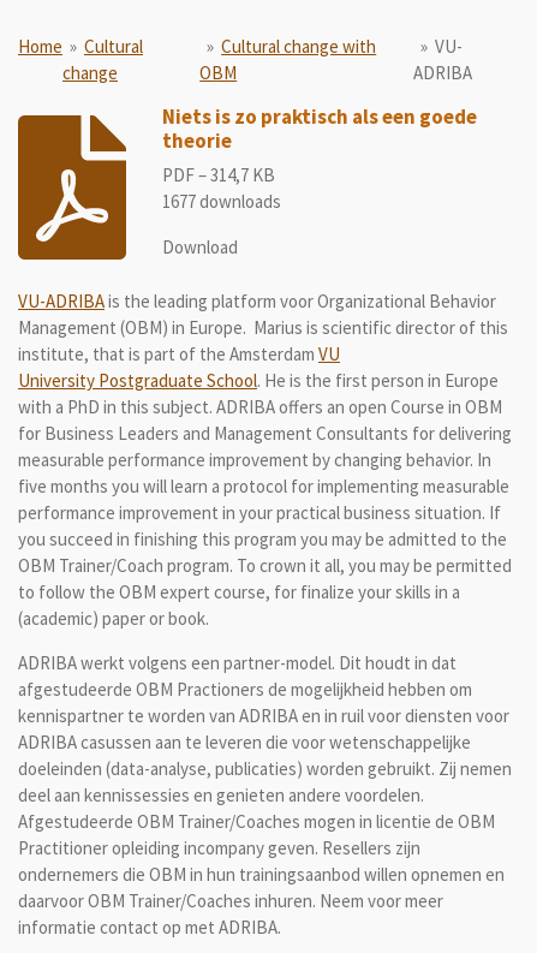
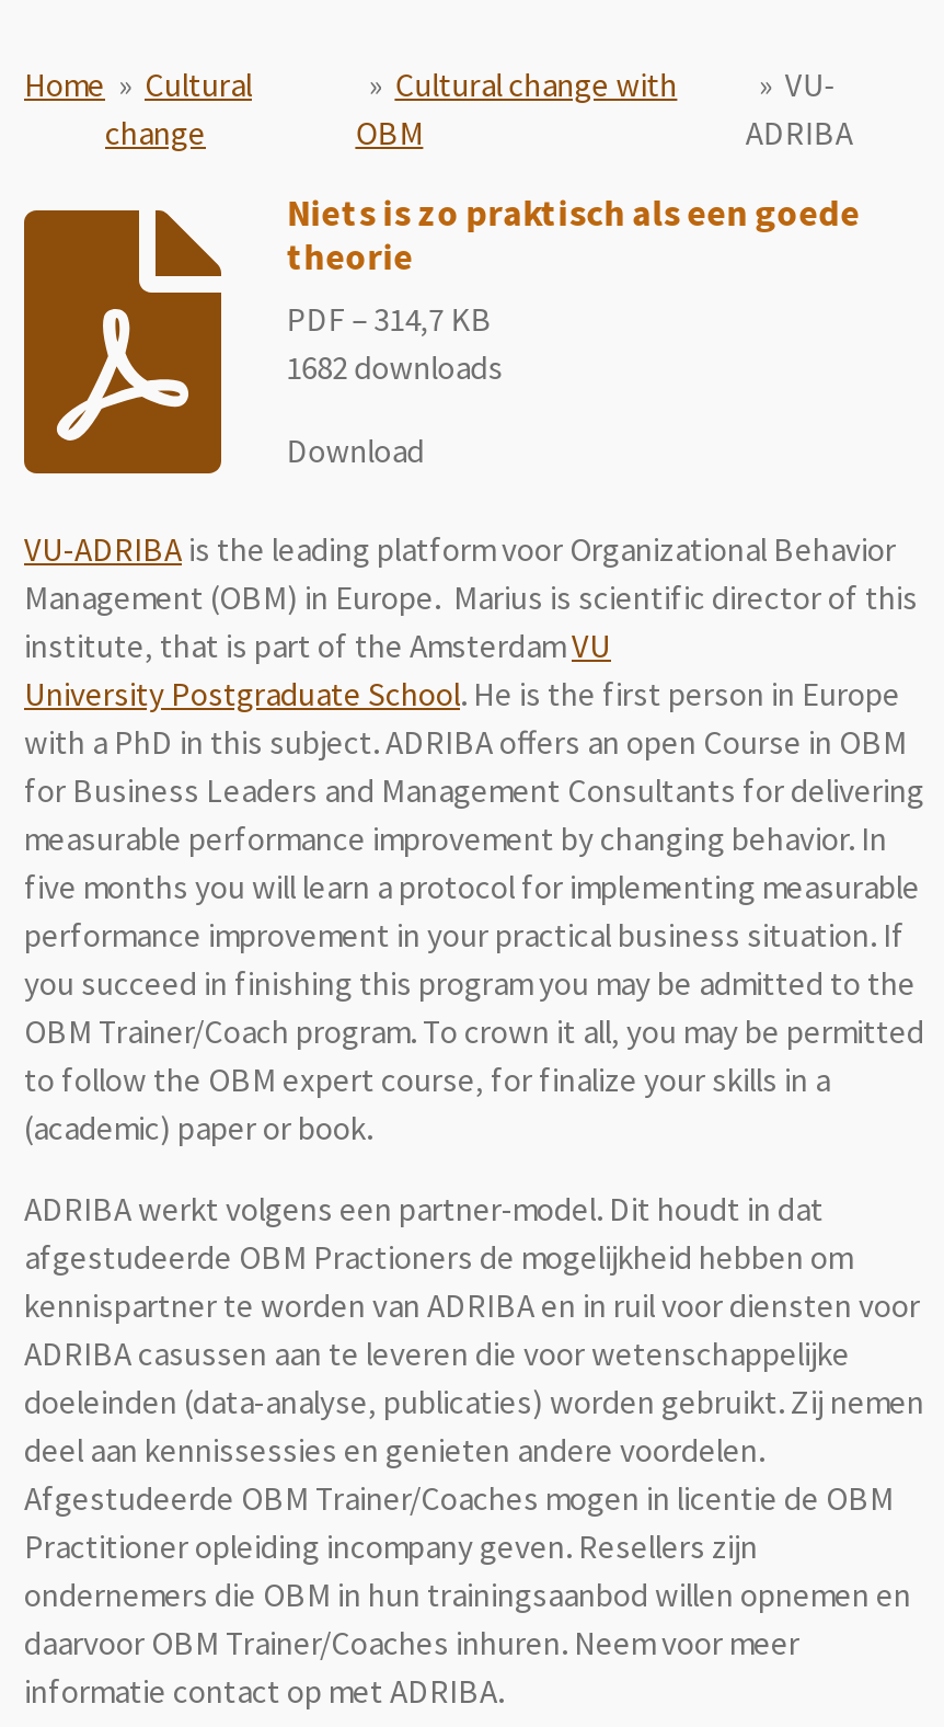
[162,189,281,212] 1677 downloads -> [286,345,503,387] 1682 downloads

